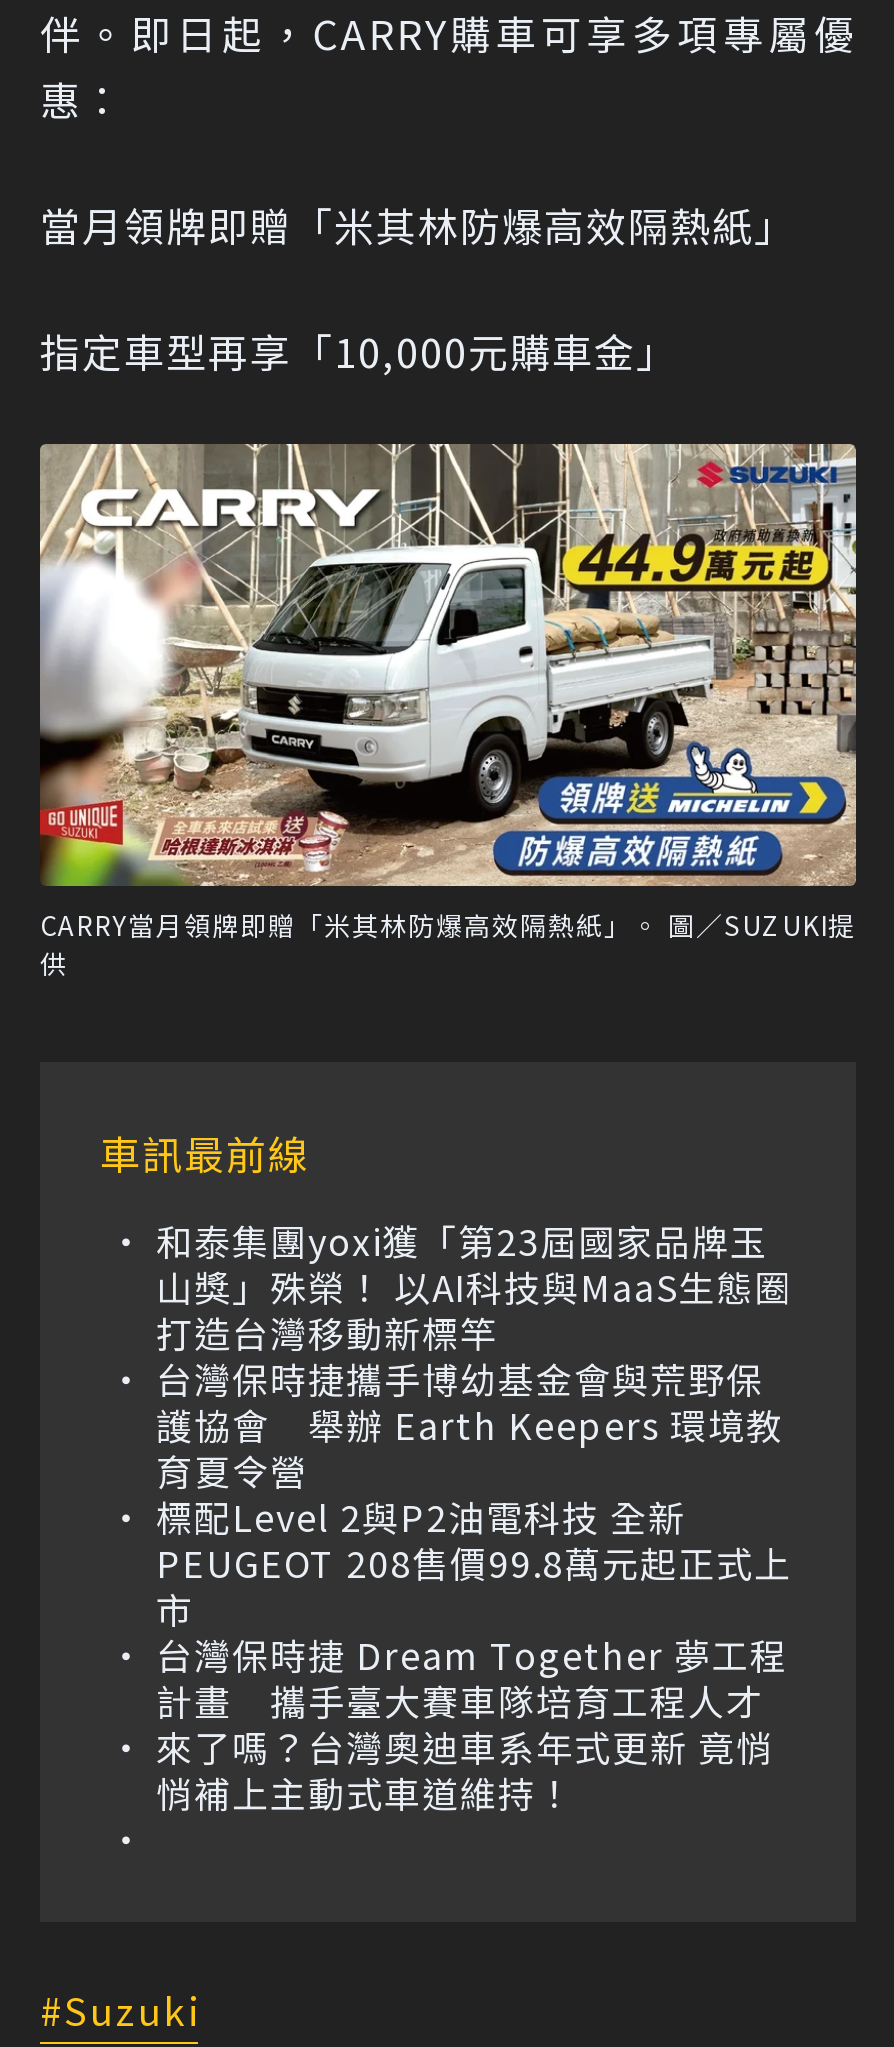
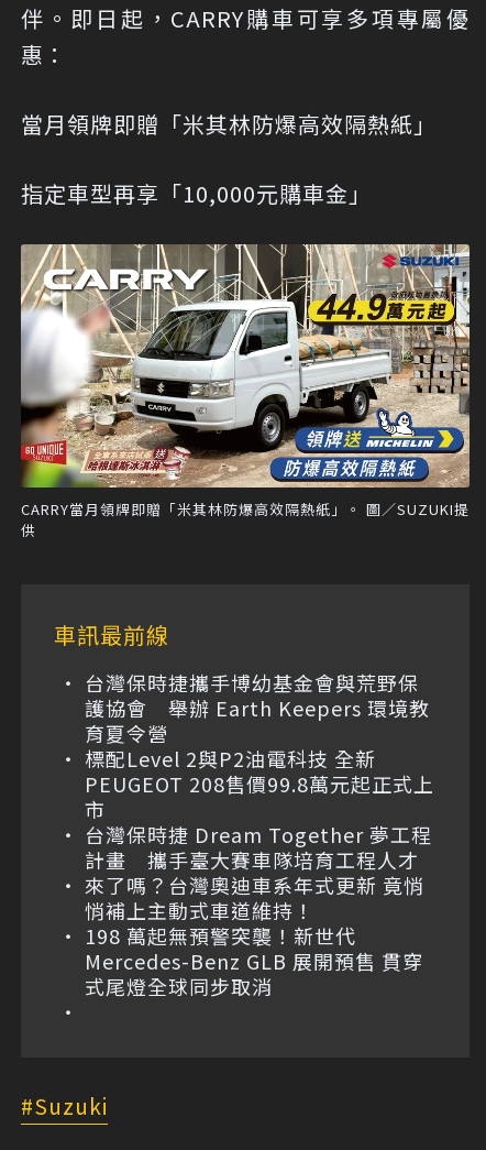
[156,1214,792,1358] 和泰集團yoxi獲「第23屆國家品牌玉 | 山獎」殊榮！ 以AI科技與MaaS生態圈 | 打造台灣移動新標竿 -> none
moved [156,1352,792,1818] -> [85,668,434,924]: 台灣保時捷攜手博幼基金會與荒野保 | 護協會 舉辦 Earth Keepers 環境教 | 標配Level 2與P2油電科技 全新 | ... | 來了嗎？台灣奧迪車系年式更新 竟悄 | 悄補上主動式車道維持！
none -> [85,921,423,1000] 198 萬起無預警突襲！新世代 | Mercedes-Benz GLB 展開預售 貫穿 | 式尾燈全球同步取消

